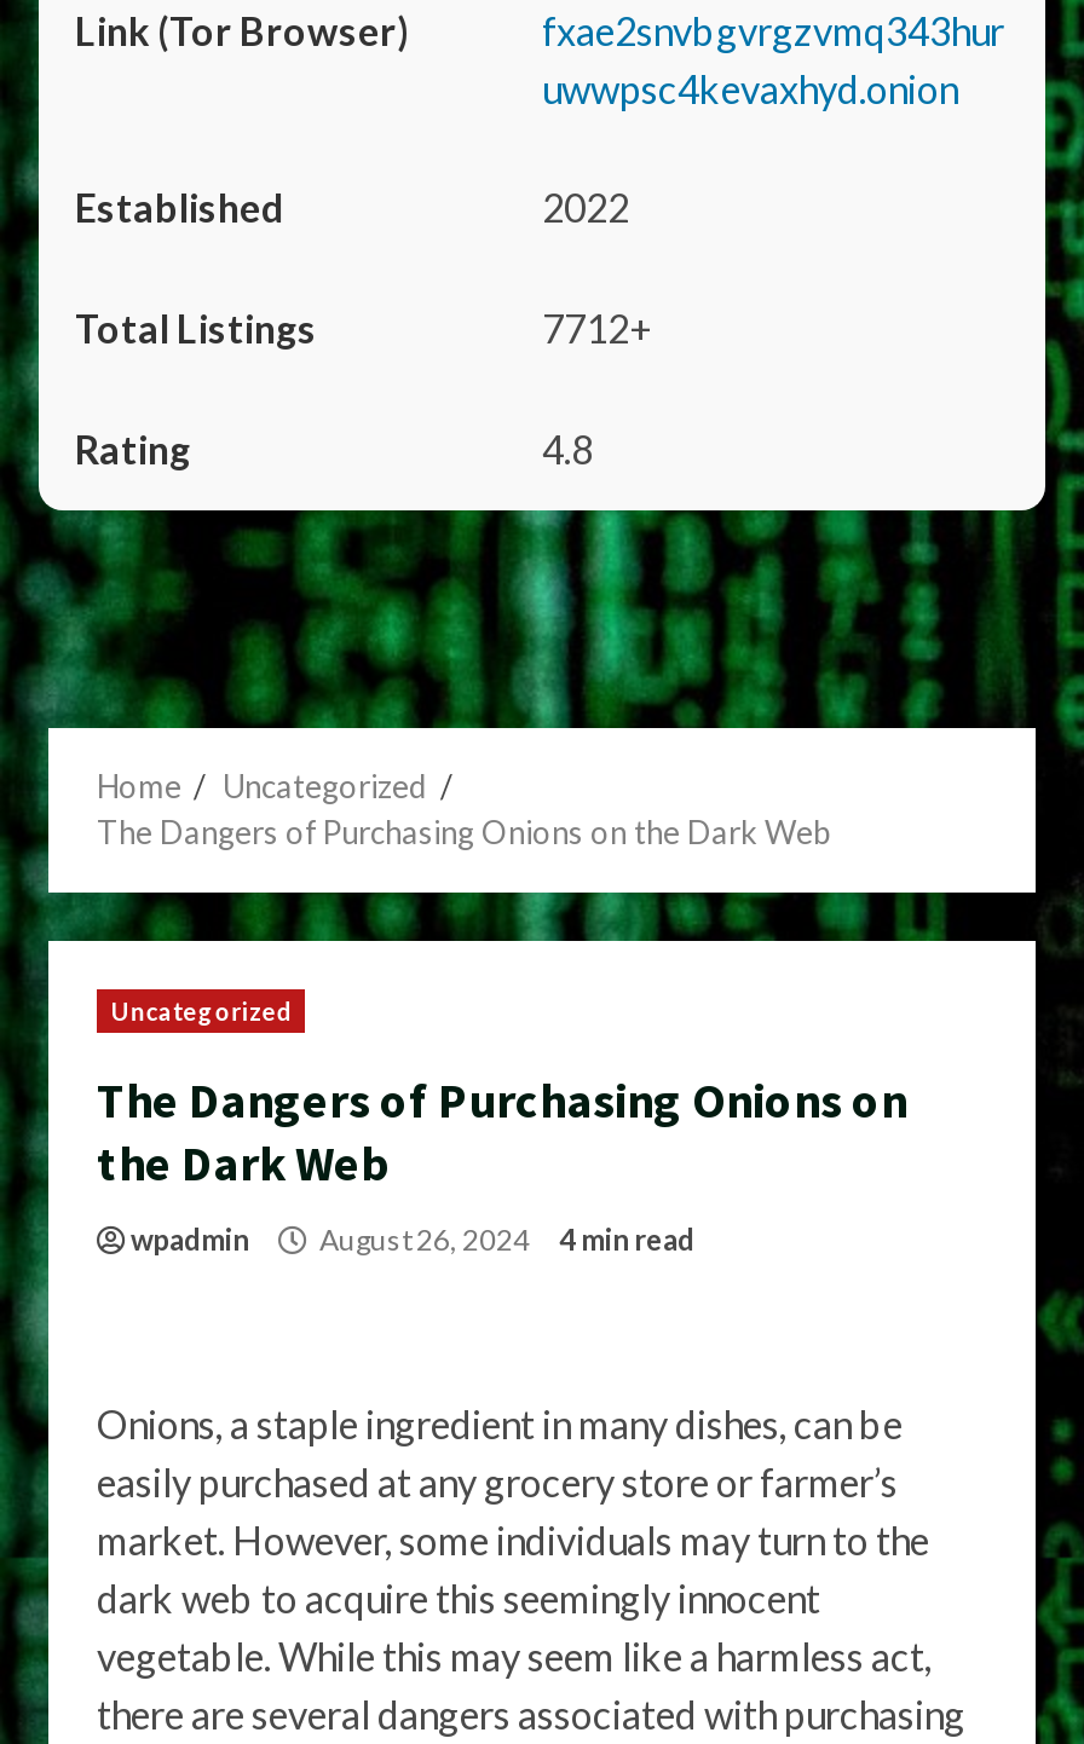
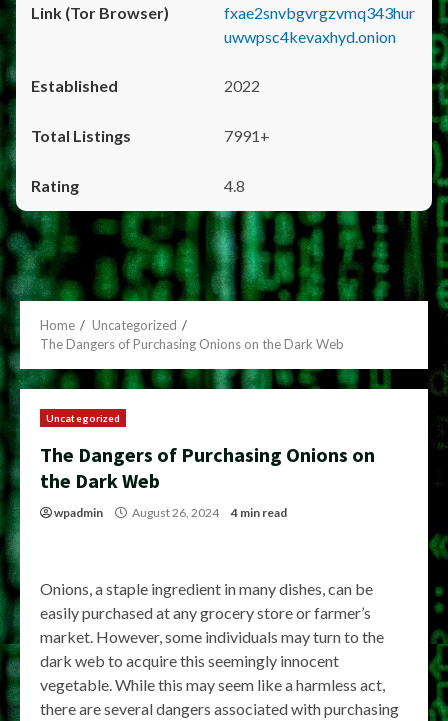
[542,305,653,351] 7712+ -> [224,126,270,145] 7991+

